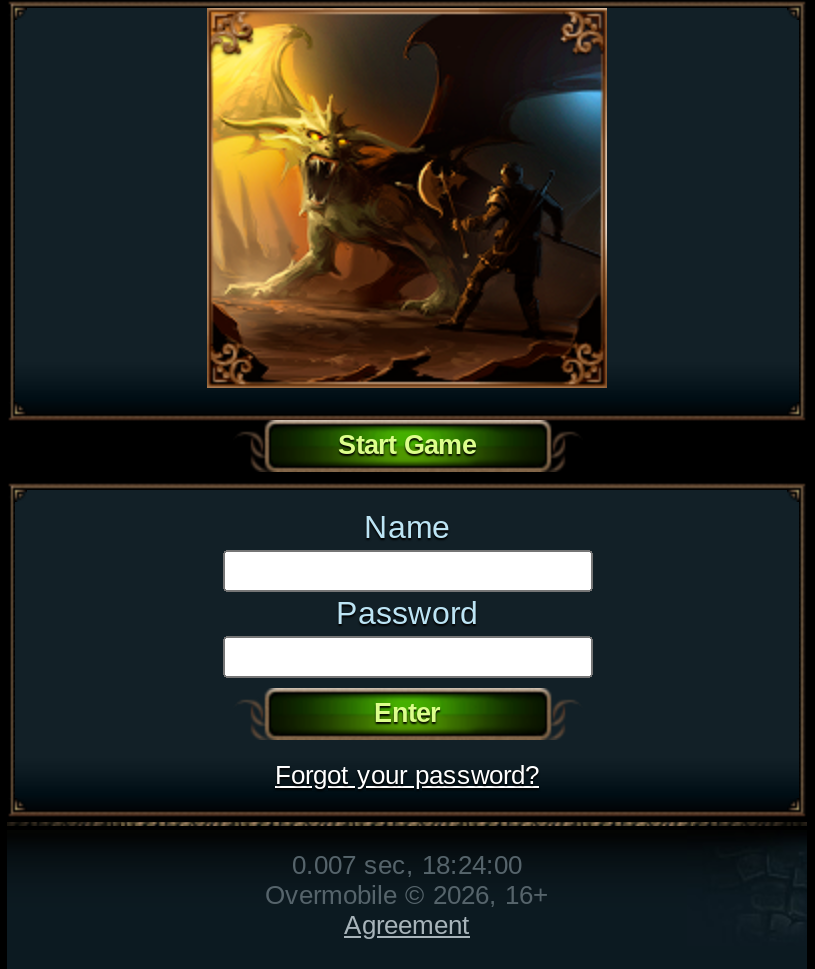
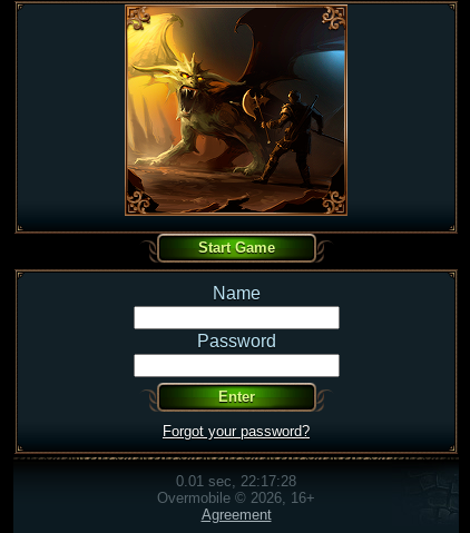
[292,849,522,879] 0.007 sec, 18:24:00 -> [176,472,296,489] 0.01 sec, 22:17:28

